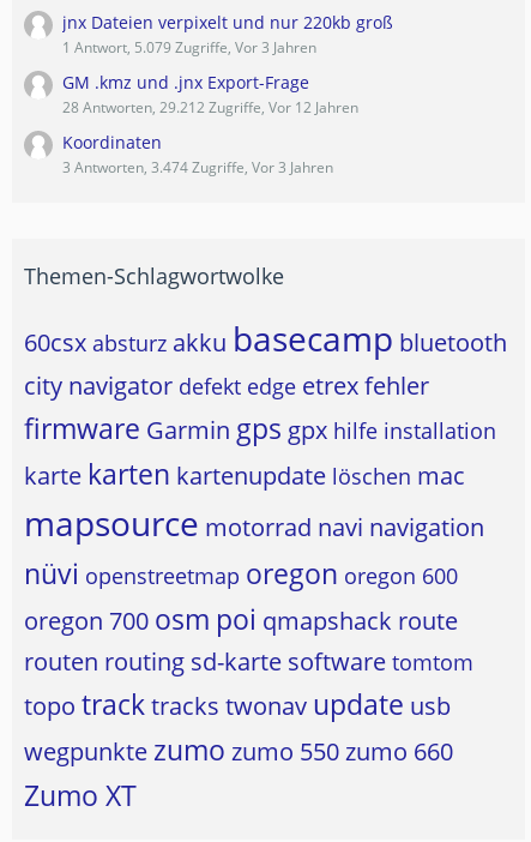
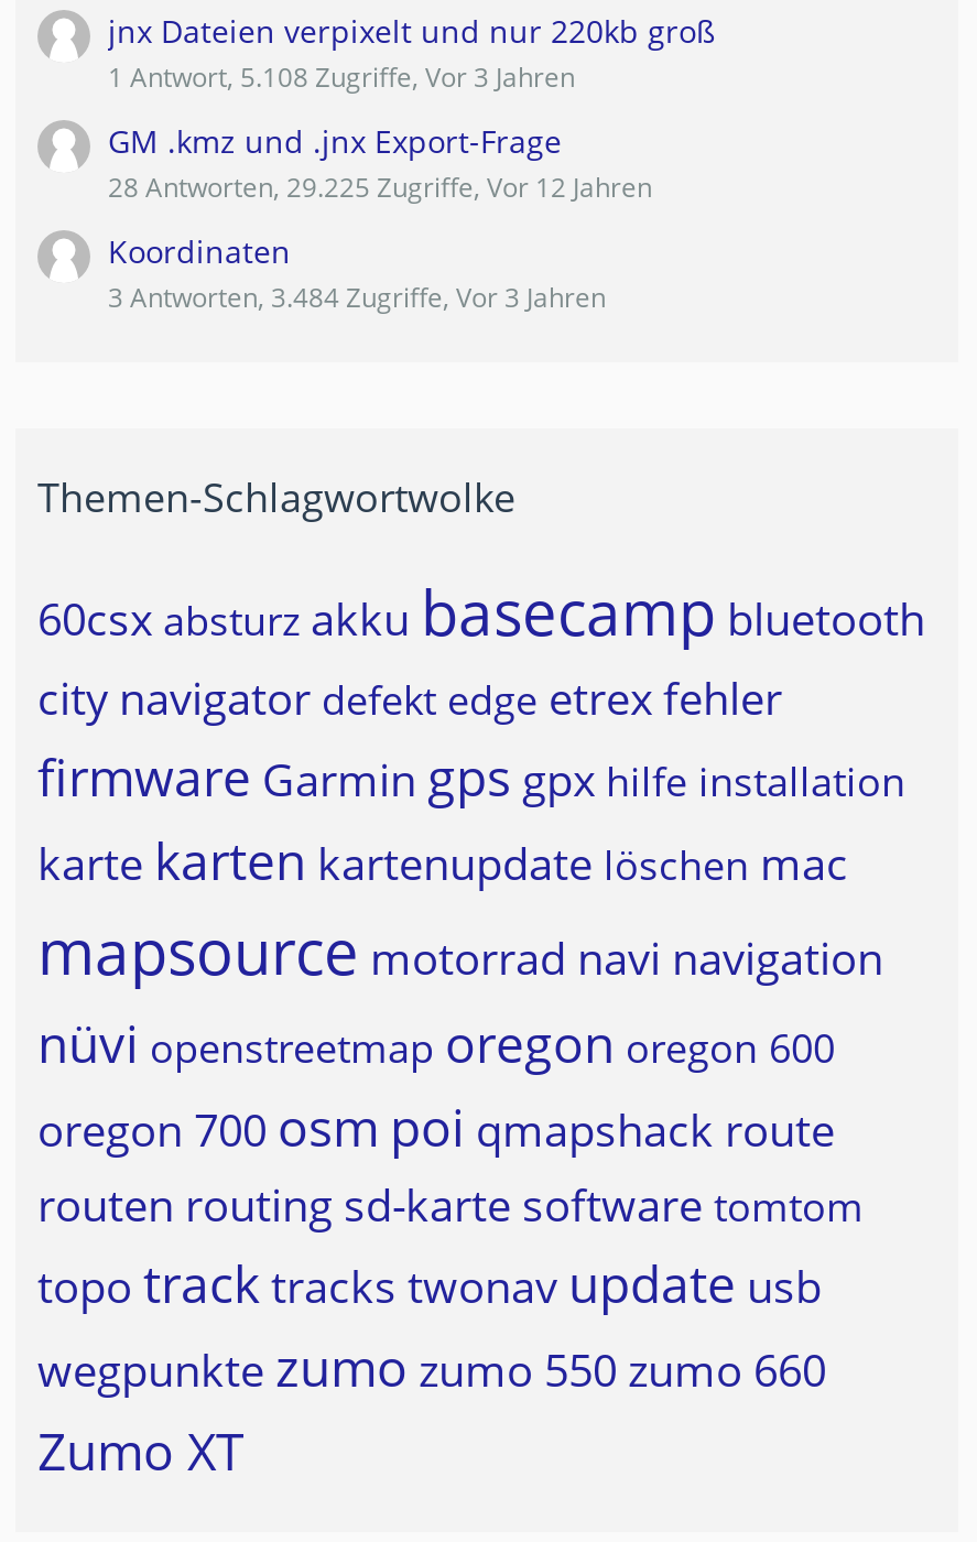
[62,37,316,58] 1 Antwort, 5.079 Zugriffe, Vor 3 Jahren -> [108,59,575,96] 1 Antwort, 5.108 Zugriffe, Vor 3 Jahren
[62,97,358,118] 28 Antworten, 29.212 Zugriffe, Vor 12 Jahren -> [108,169,652,206] 28 Antworten, 29.225 Zugriffe, Vor 12 Jahren
[62,157,333,178] 3 Antworten, 3.474 Zugriffe, Vor 3 Jahren -> [108,279,606,316] 3 Antworten, 3.484 Zugriffe, Vor 3 Jahren

